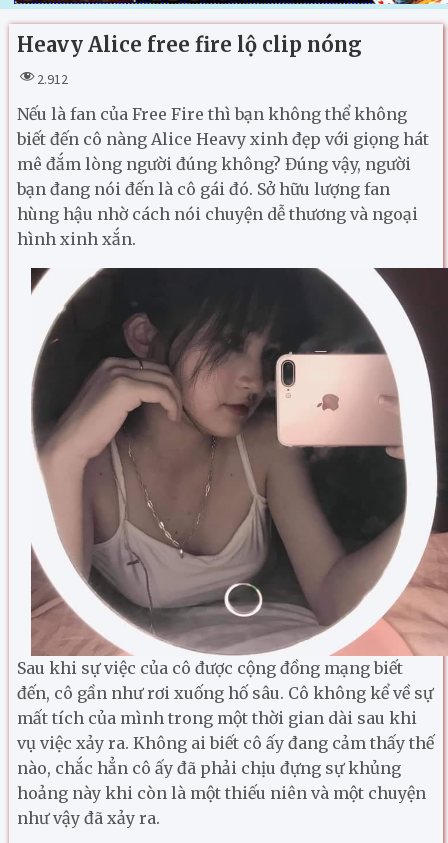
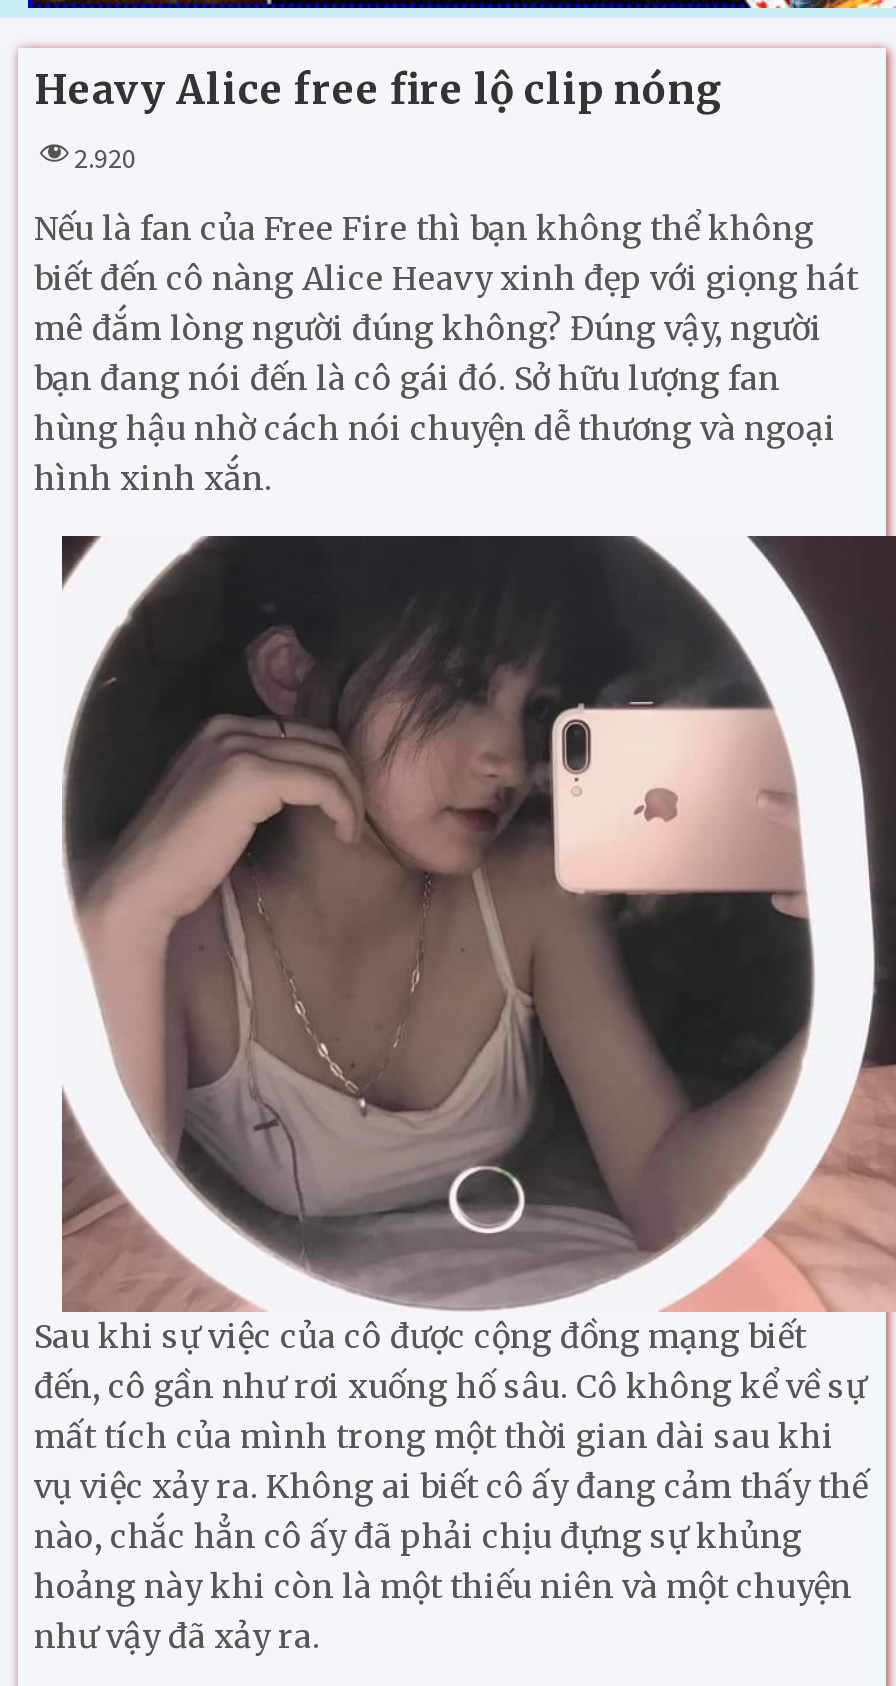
[37,70,68,88] 2.912 -> [74,141,136,177] 2.920

